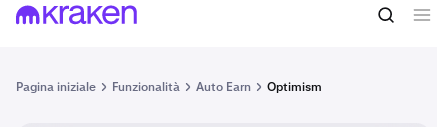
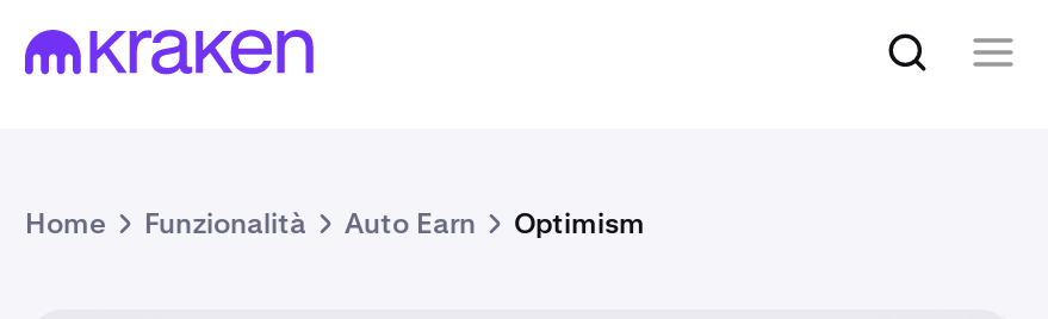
[16,79,96,95] Pagina iniziale -> [25,205,106,243] Home

